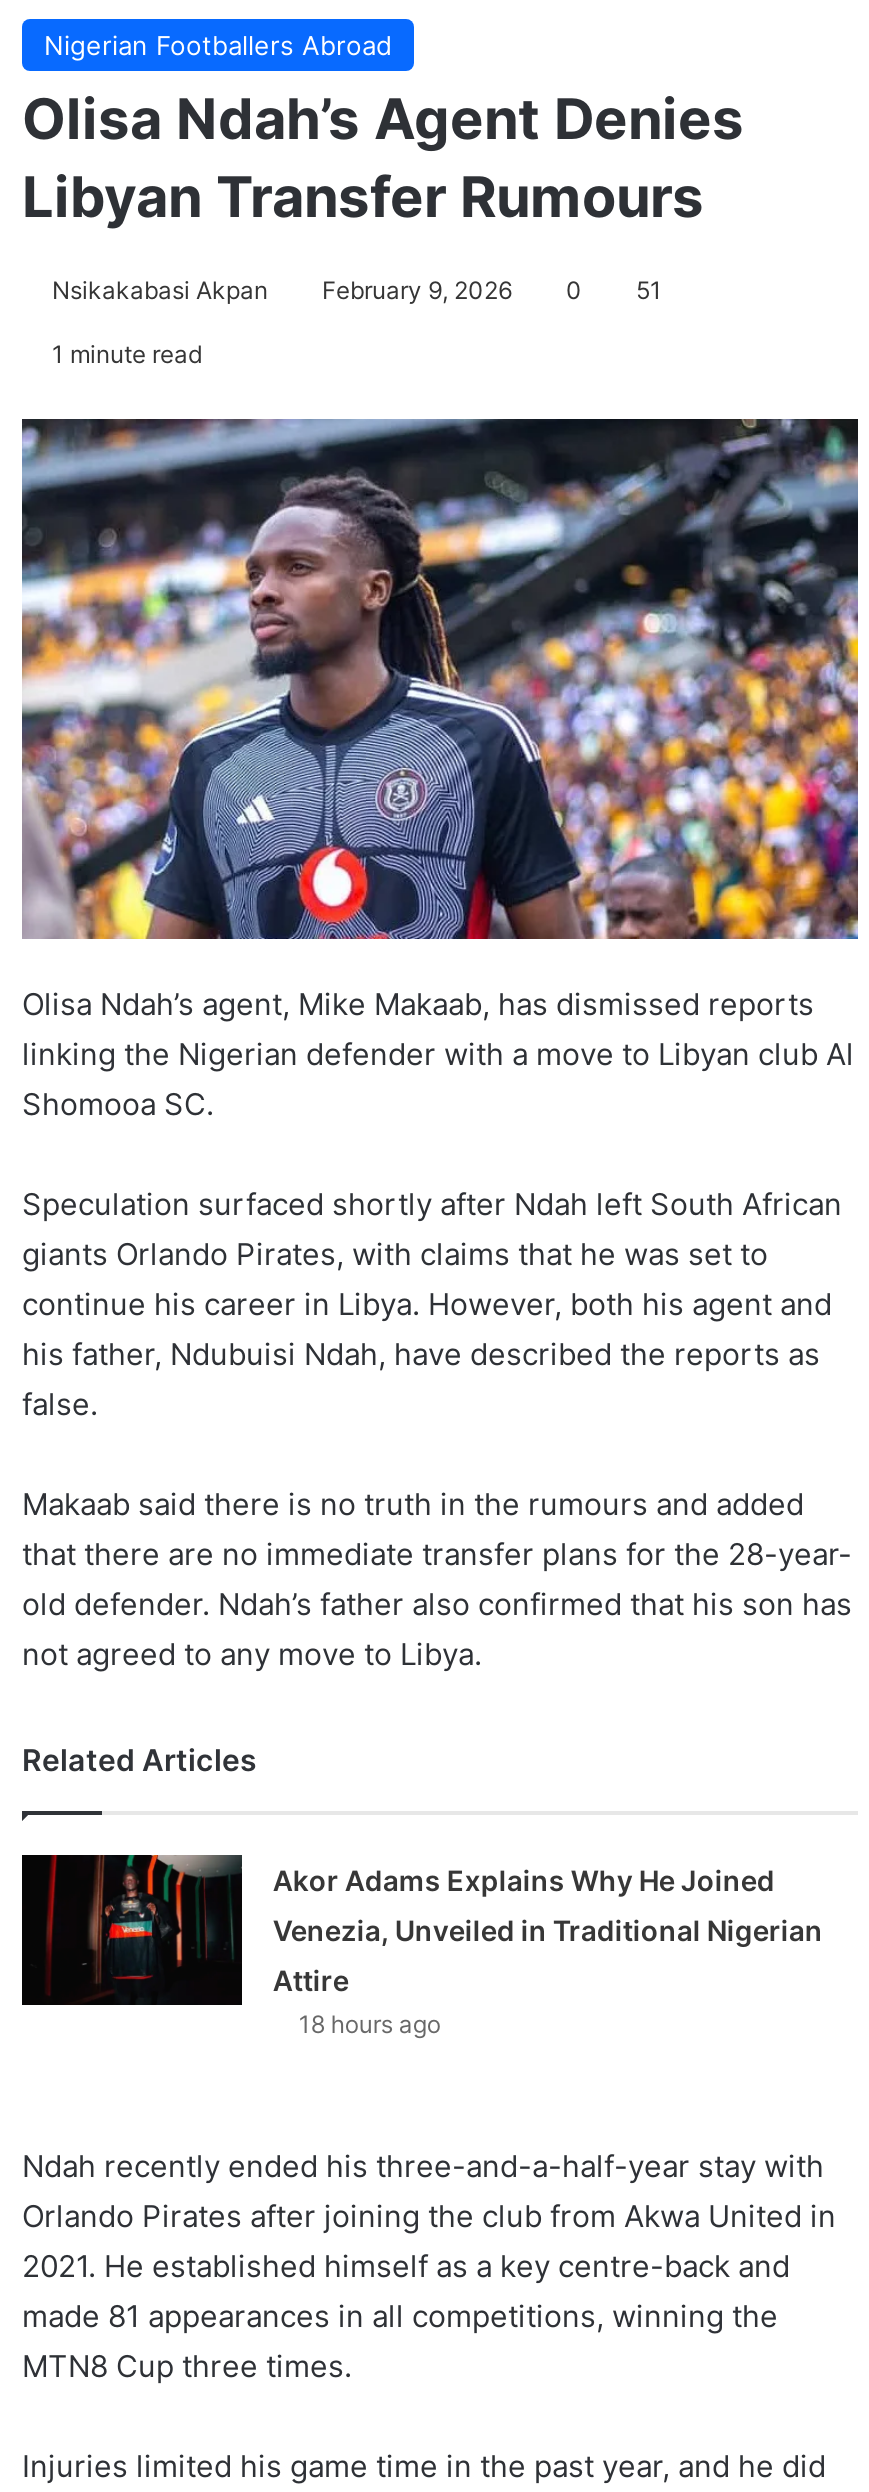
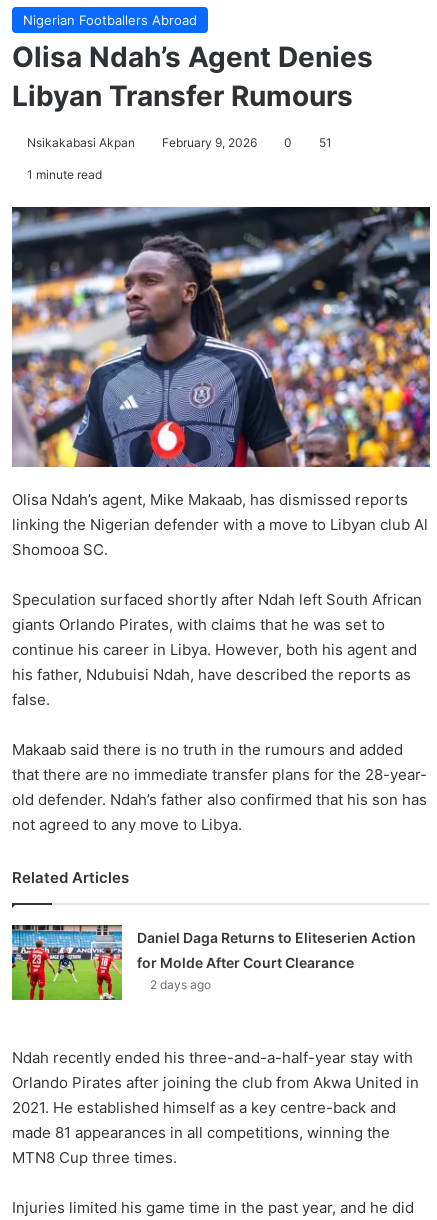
[20,1852,823,2039] [image] | Akor Adams Explains Why He Joined | Venezia, Unveiled in Traditional Nigerian | Attire | 18 hours ago -> [11,924,416,1000] [image] | Daniel Daga Returns to Eliteserien Action | for Molde After Court Clearance | 2 days ago

